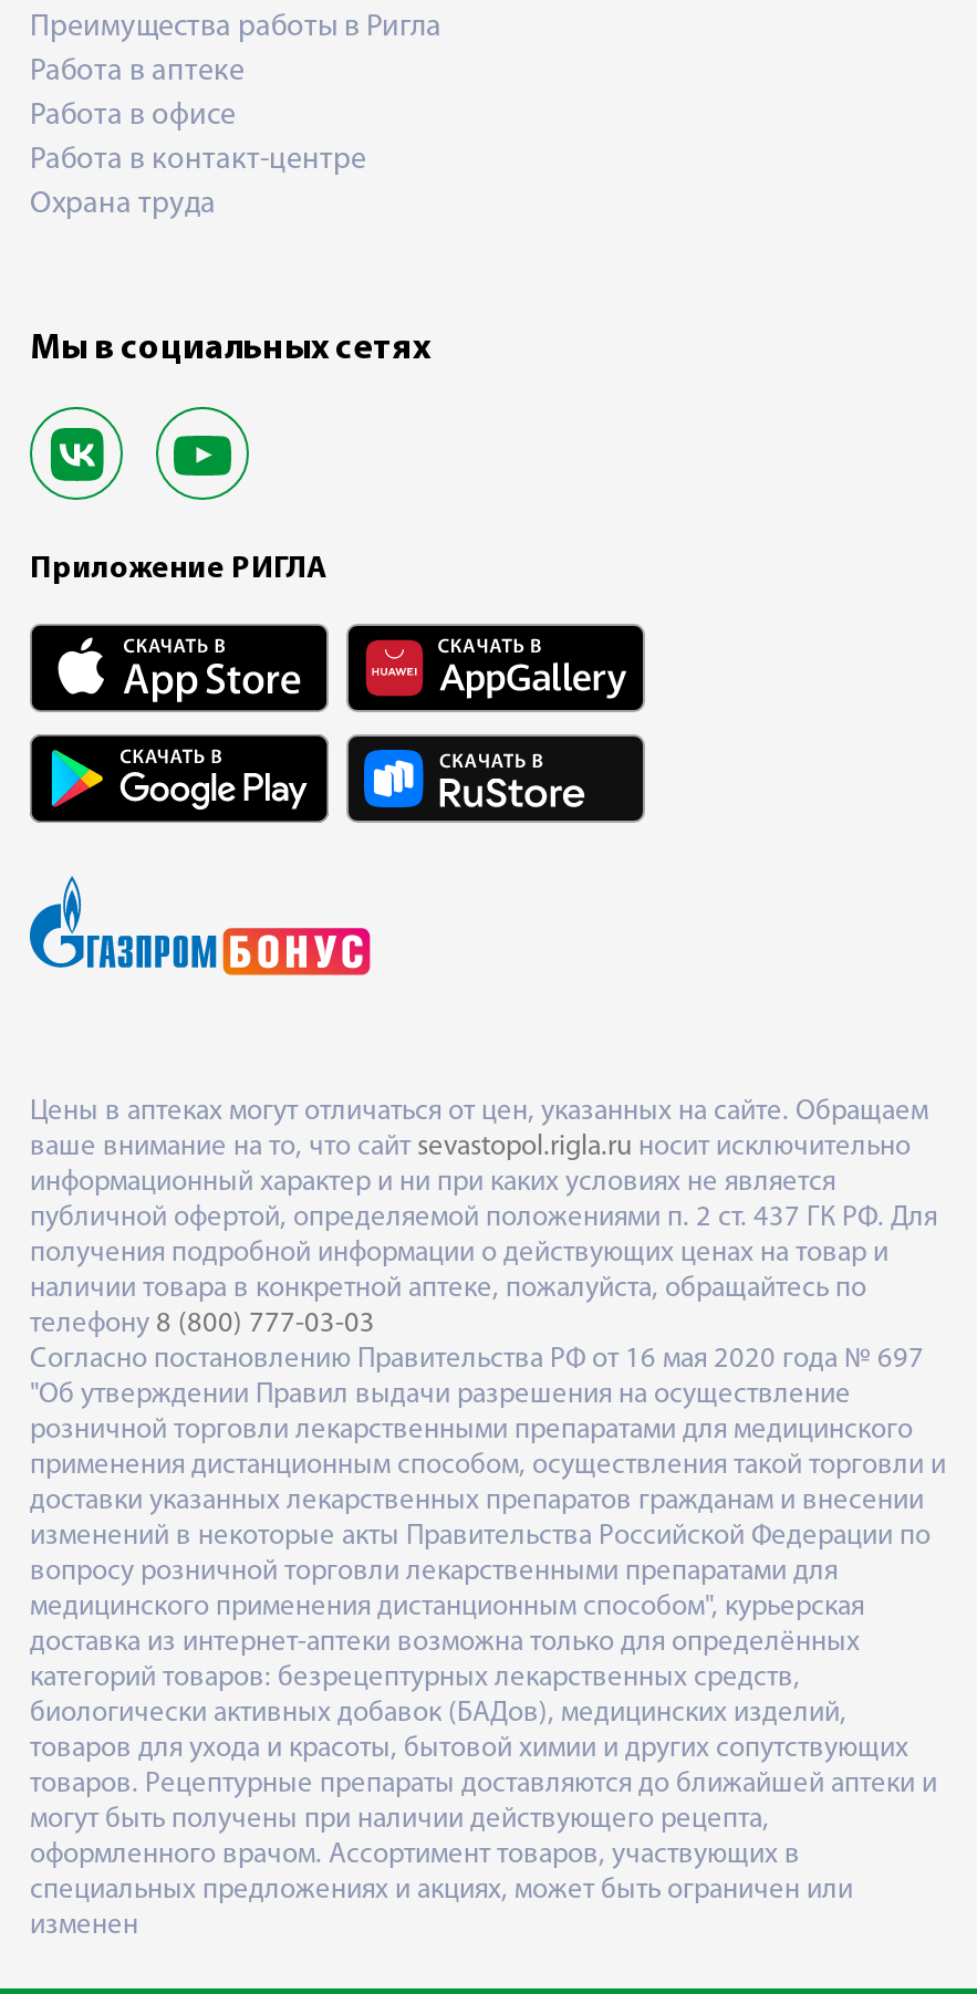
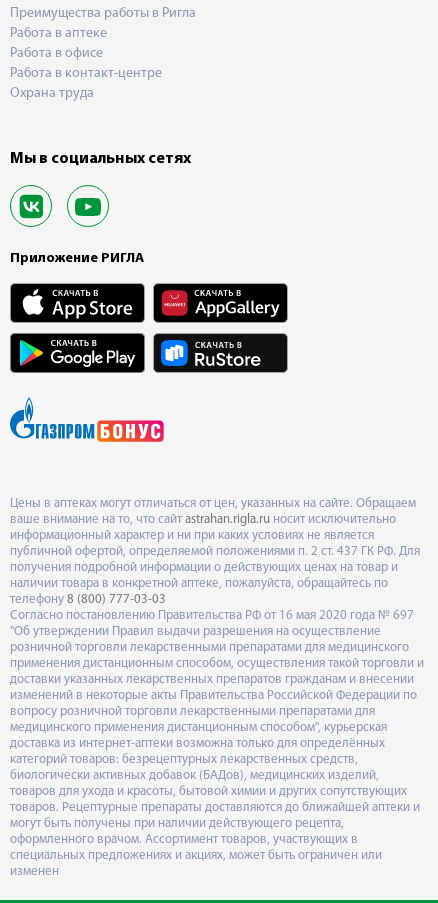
[30,1132,911,1161] ваше внимание на то, что сайт sevastopol.rigla.ru носит исключительно -> [10,513,396,526] ваше внимание на то, что сайт astrahan.rigla.ru носит исключительно

